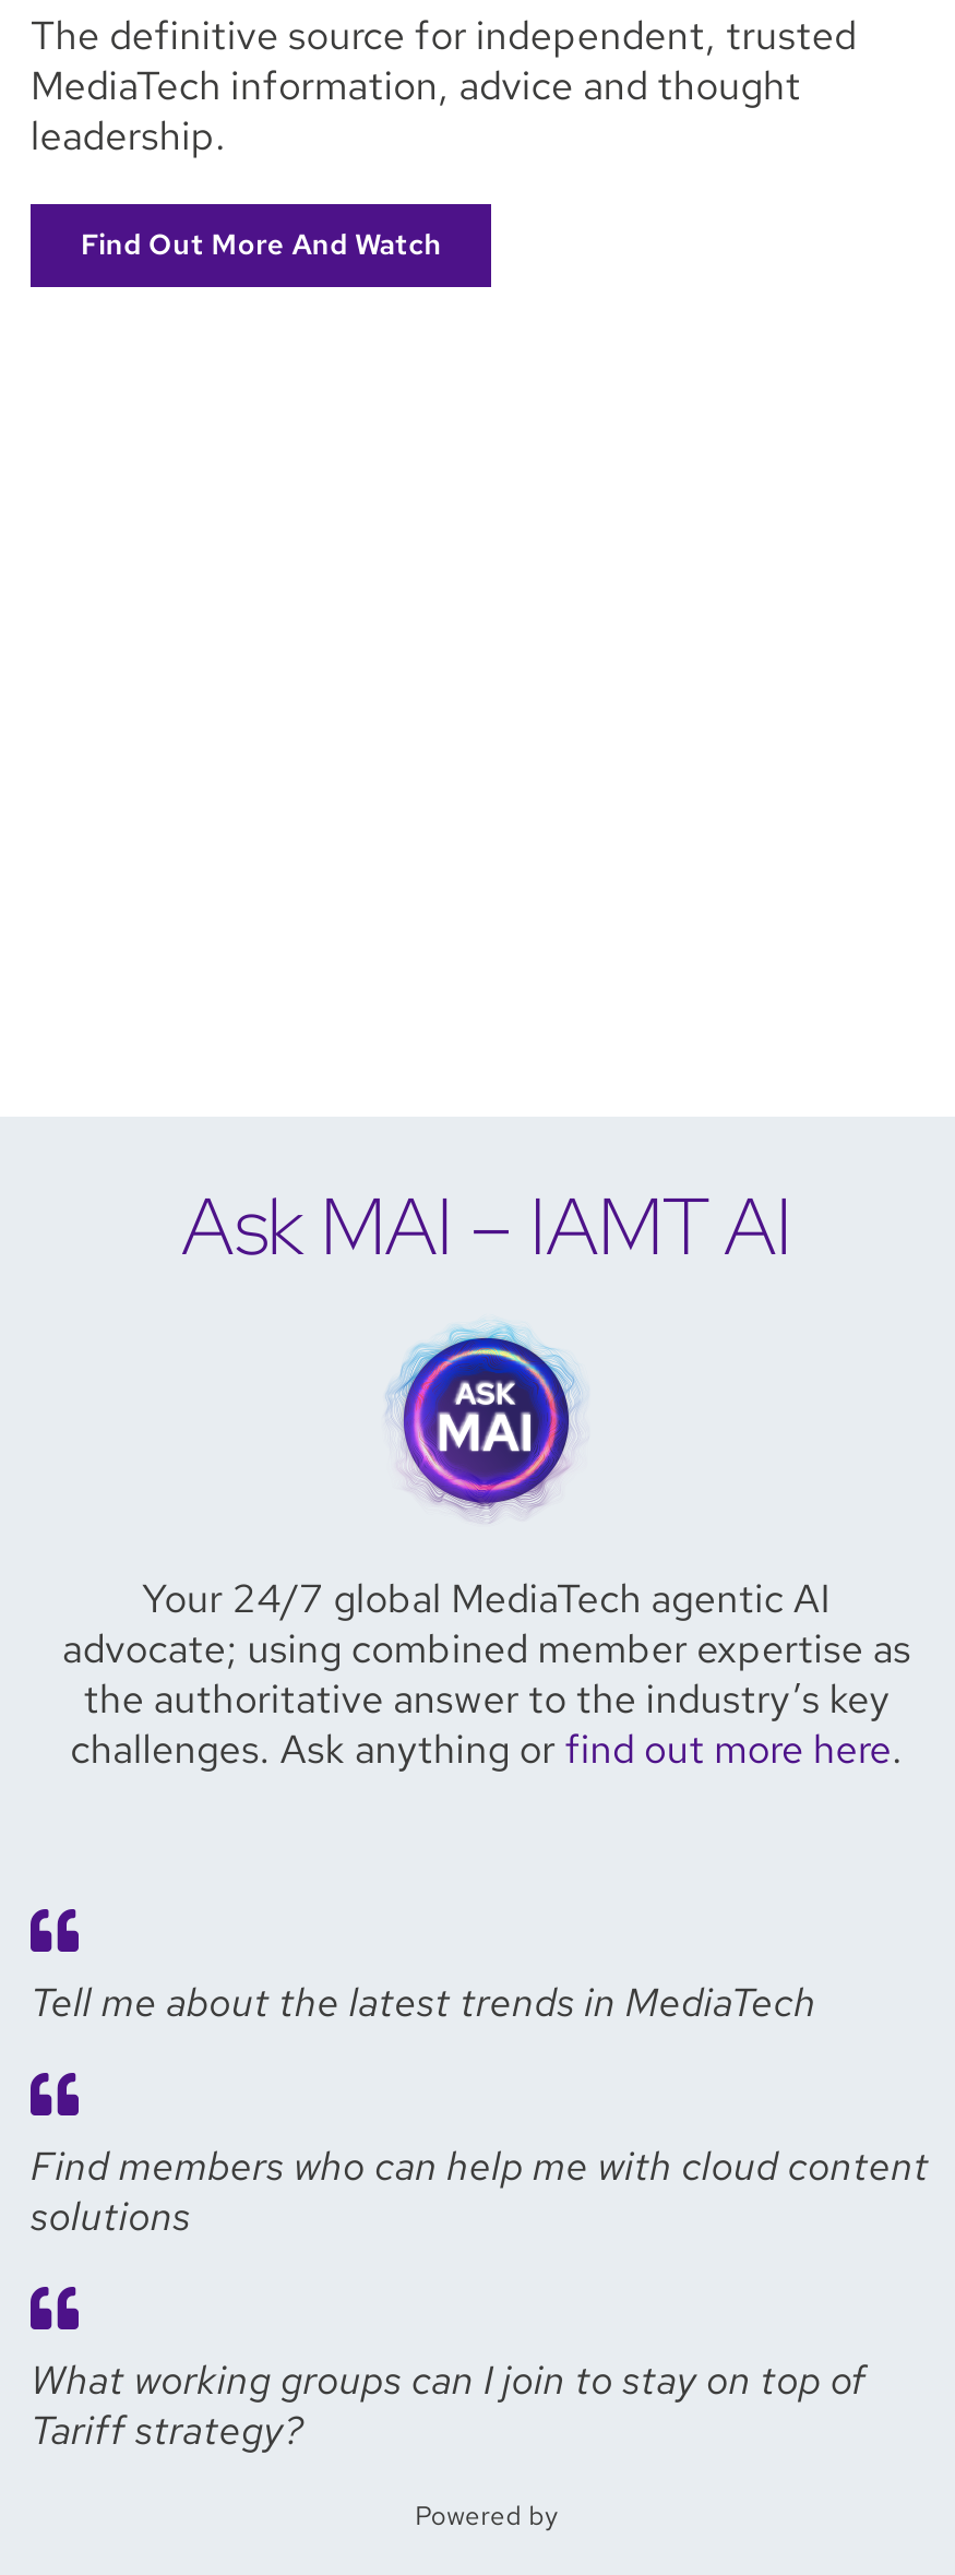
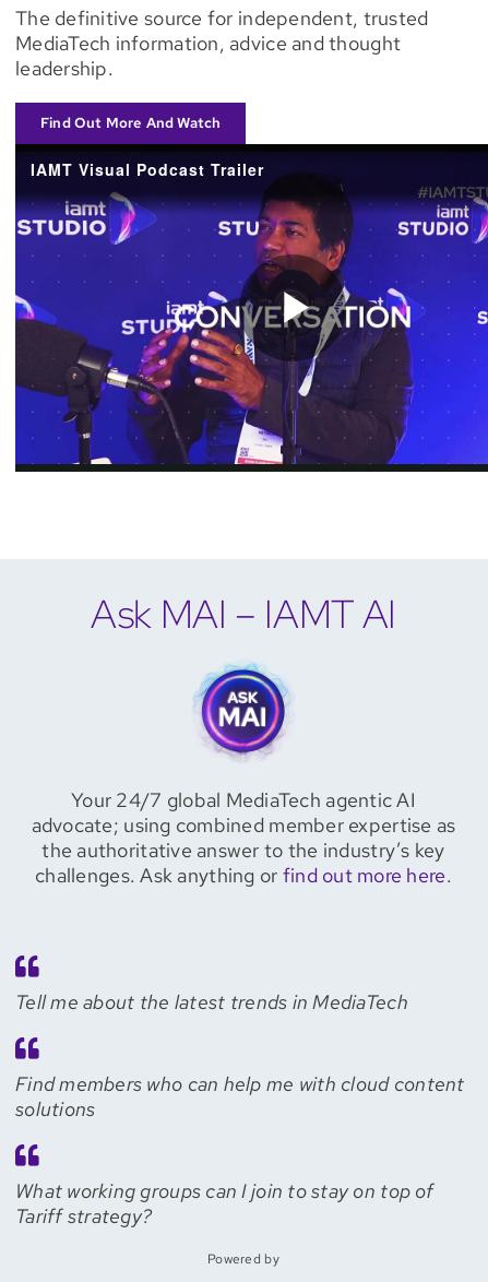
none -> [14,143,485,473] [image]

